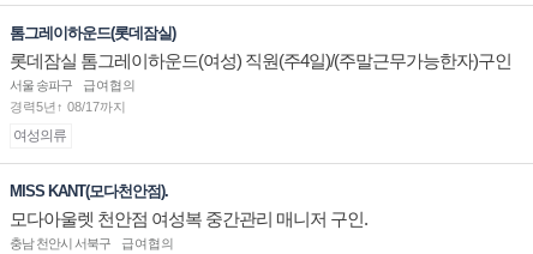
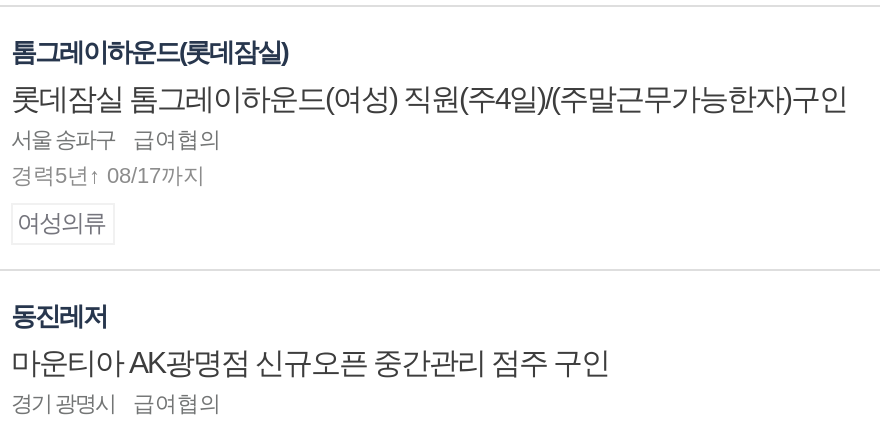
[10,182,367,250] MISS KANT(모다천안점). | 모다아울렛 천안점 여성복 중간관리 매니저 구인. | 충남 천안시 서북구 -> [11,301,609,415] 동진레저 | 마운티아 AK광명점 신규오픈 중간관리 점주 구인 | 경기 광명시

